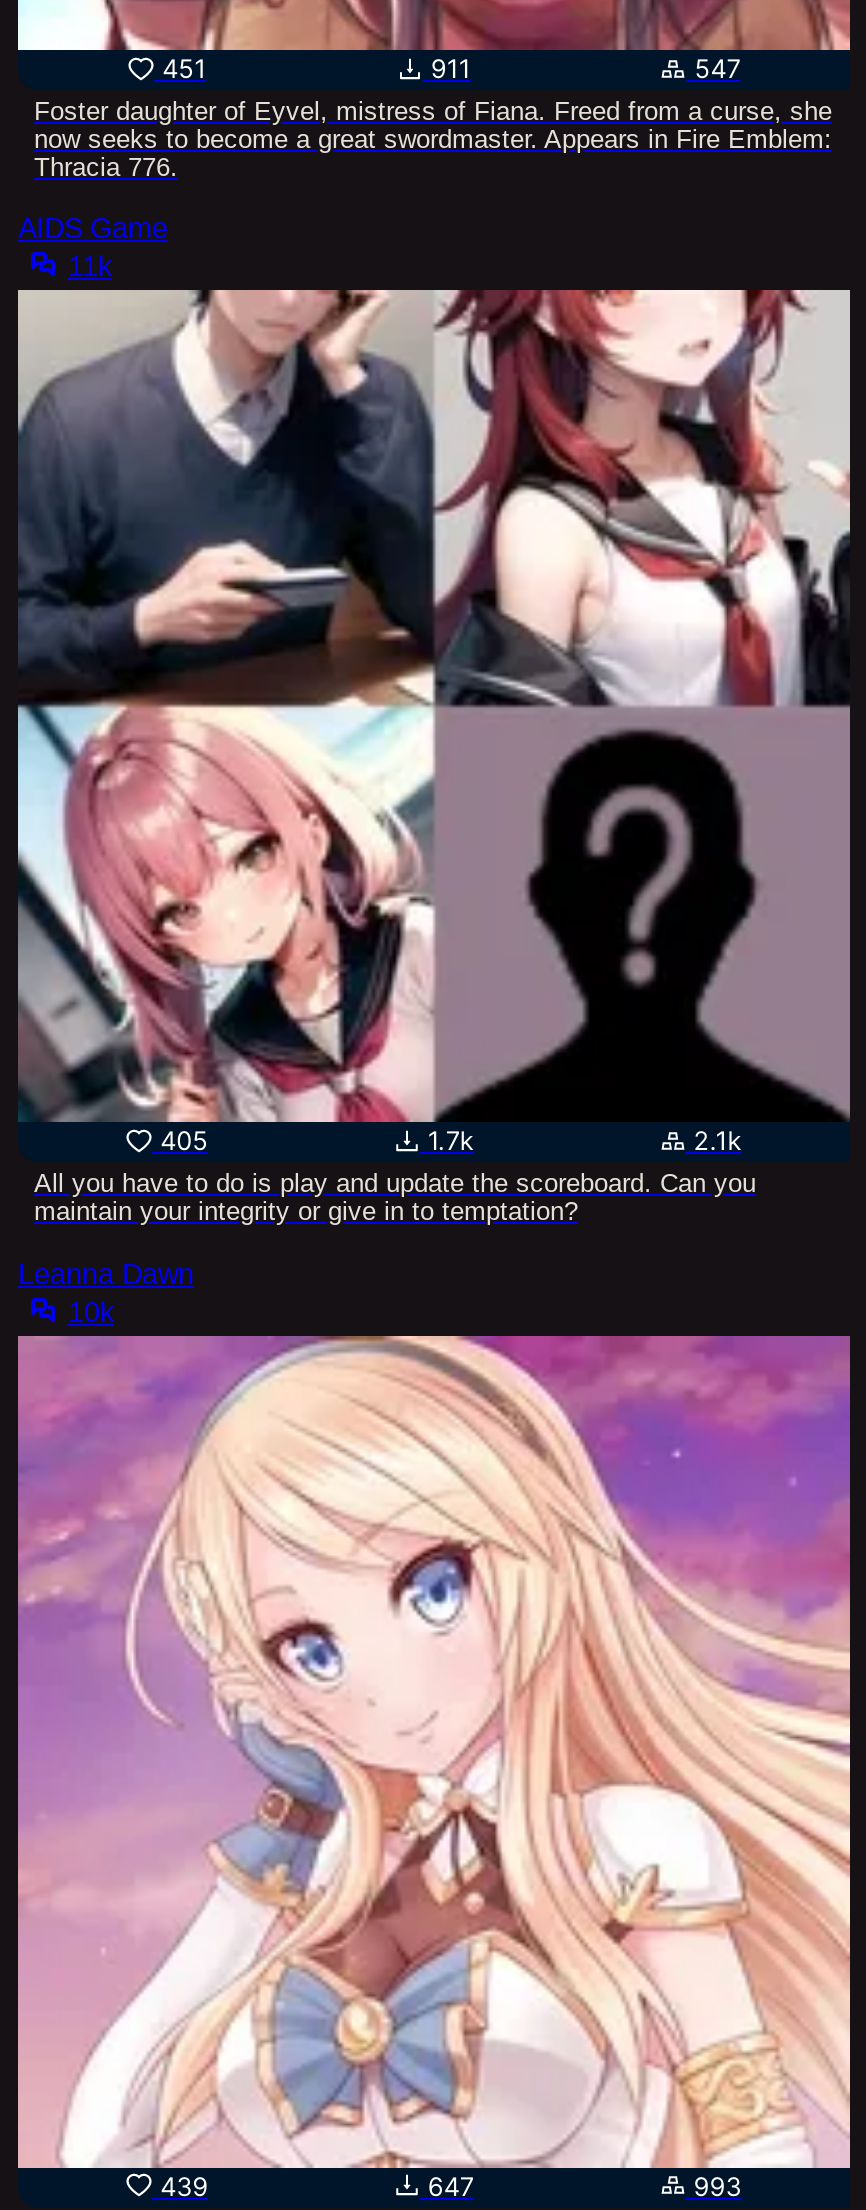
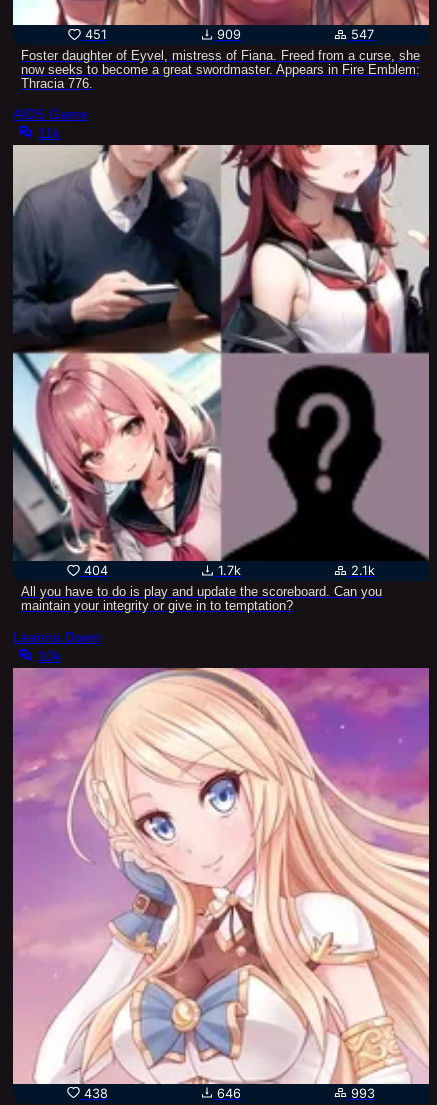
[431,54,471,84] 911 -> [217,27,241,42] 909
[160,1127,208,1157] 405 -> [84,563,108,578] 404
[160,2171,208,2201] 439 -> [84,1086,108,1101] 438
[428,2171,474,2201] 647 -> [217,1086,241,1101] 646

